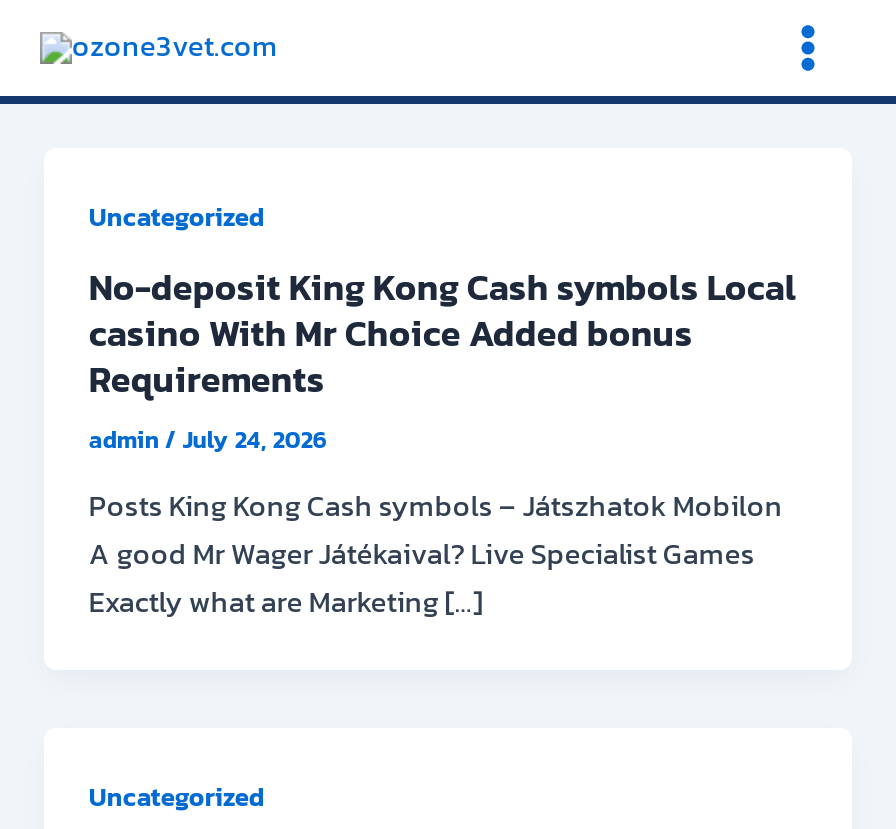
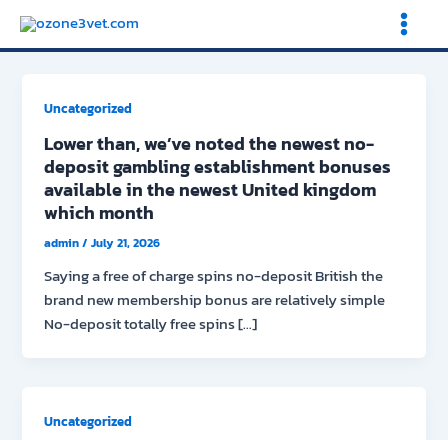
[89,261,797,458] No-deposit King Kong Cash symbols Local | casino With Mr Choice Added bonus | Requirements | admin / July 24, 2026 -> [44,130,391,252] Lower than, we’ve noted the newest no- | deposit gambling establishment bonuses | available in the newest United kingdom | which month | admin/ July 21, 2026
[89,484,783,624] Posts King Kong Cash symbols – Játszhatok Mobilon | A good Mr Wager Játékaival? Live Specialist Games | Exactly what are Marketing […] -> [44,265,385,335] Saying a free of charge spins no-deposit British the | brand new membership bonus are relatively simple | No-deposit totally free spins […]

